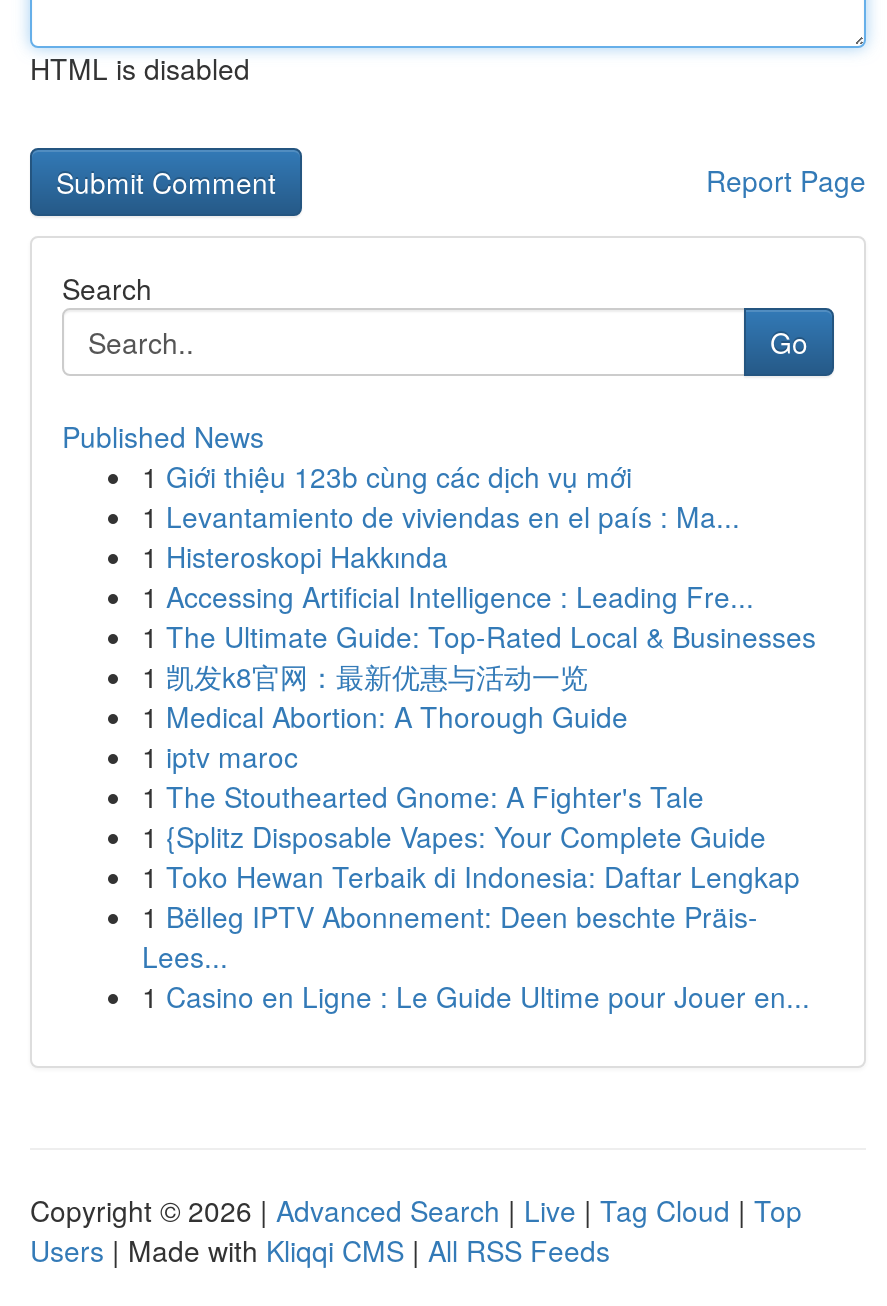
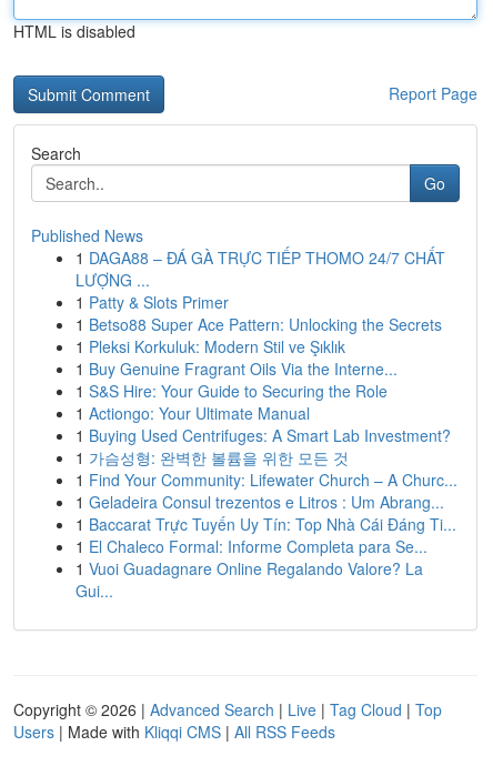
[142,456,816,1016] 1 Giới thiệu 123b cùng các dịch vụ mới | 1 Levantamiento de viviendas en el país : Ma... | 1 Histeroskopi Hakkında | 1 Accessing Artificial Intelligence : Leading Fre... | 1 The Ultimate Guide: Top-Rated Local & Businesses | 1 凯发k8官网：最新优惠与活动一览 | 1 Medical Abortion: A Thorough Guide | 1 iptv maroc | 1 The Stouthearted Gnome: A Fighter's Tale | 1 {Splitz Disposable Vapes: Your Complete Guide | 1 Toko Hewan Terbaik di Indonesia: Daftar Lengkap | 1 Bëlleg IPTV Abonnement: Deen beschte Präis- | Lees... | 1 Casino en Ligne : Le Guide Ultime pour Jouer en... -> [76,246,457,602] 1 DAGA88 – ĐÁ GÀ TRỰC TIẾP THOMO 24/7 CHẤT | LƯỢNG ... | 1 Patty & Slots Primer | 1 Betso88 Super Ace Pattern: Unlocking the Secrets | 1 Pleksi Korkuluk: Modern Stil ve Şıklık | 1 Buy Genuine Fragrant Oils Via the Interne... | 1 S&S Hire: Your Guide to Securing the Role | 1 Actiongo: Your Ultimate Manual | 1 Buying Used Centrifuges: A Smart Lab Investment? | 1 가슴성형: 완벽한 볼륨을 위한 모든 것 | 1 Find Your Community: Lifewater Church – A Churc... | 1 Geladeira Consul trezentos e Litros : Um Abrang... | 1 Baccarat Trực Tuyến Uy Tín: Top Nhà Cái Đáng Ti... | 1 El Chaleco Formal: Informe Completa para Se... | 1 Vuoi Guadagnare Online Regalando Valore? La | Gui...

